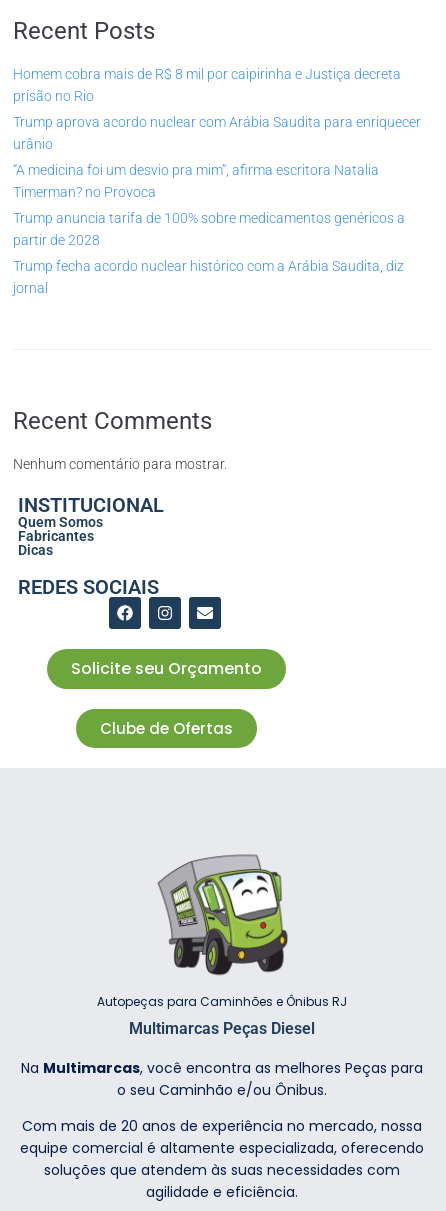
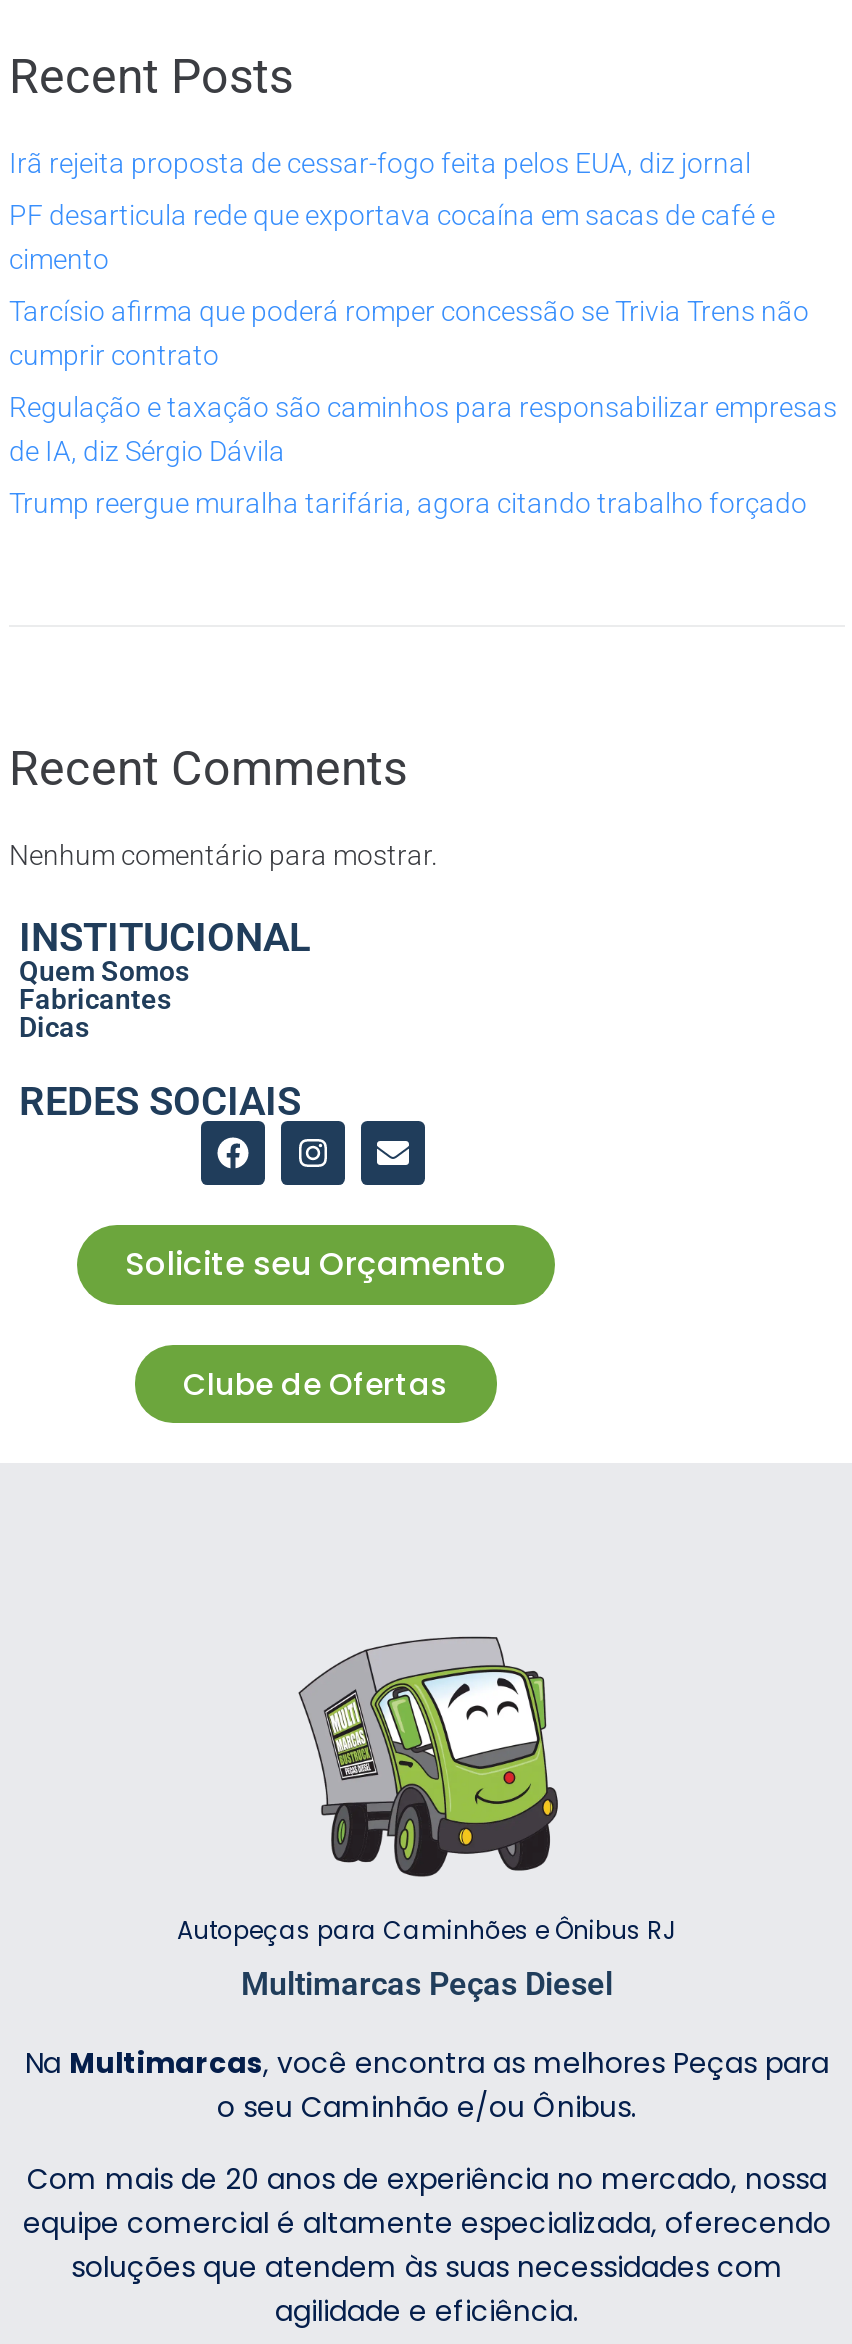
[13,66,401,104] Homem cobra mais de R$ 8 mil por caipirinha e Justiça decreta | prisão no Rio -> [9,146,751,178] Irã rejeita proposta de cessar-fogo feita pelos EUA, diz jornal
[13,114,421,152] Trump aprova acordo nuclear com Arábia Saudita para enriquecer | urânio -> [9,198,775,274] PF desarticula rede que exportava cocaína em sacas de café e | cimento
[13,162,379,200] “A medicina foi um desvio pra mim”, afirma escritora Natalia | Timerman? no Provoca -> [9,294,809,370] Tarcísio afirma que poderá romper concessão se Trivia Trens não | cumprir contrato
[13,210,405,248] Trump anuncia tarifa de 100% sobre medicamentos genéricos a | partir de 2028 -> [9,390,837,466] Regulação e taxação são caminhos para responsabilizar empresas | de IA, diz Sérgio Dávila
[13,258,404,296] Trump fecha acordo nuclear histórico com a Arábia Saudita, diz | jornal -> [9,486,807,518] Trump reergue muralha tarifária, agora citando trabalho forçado

